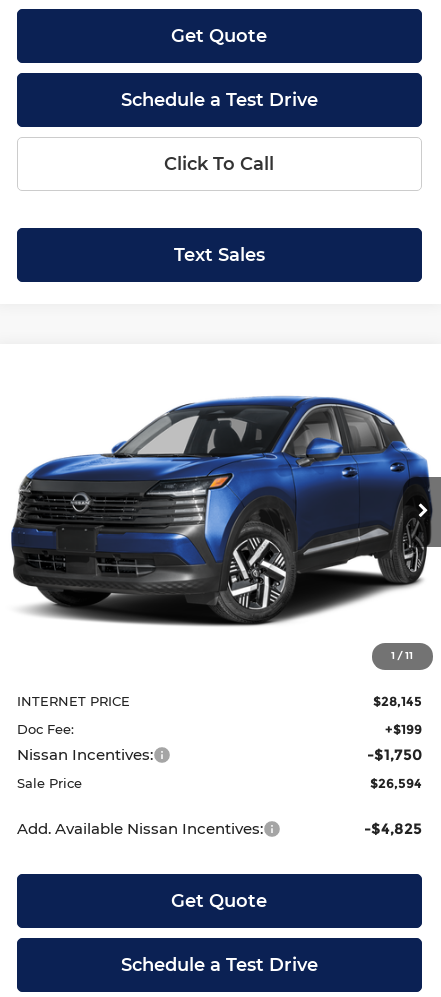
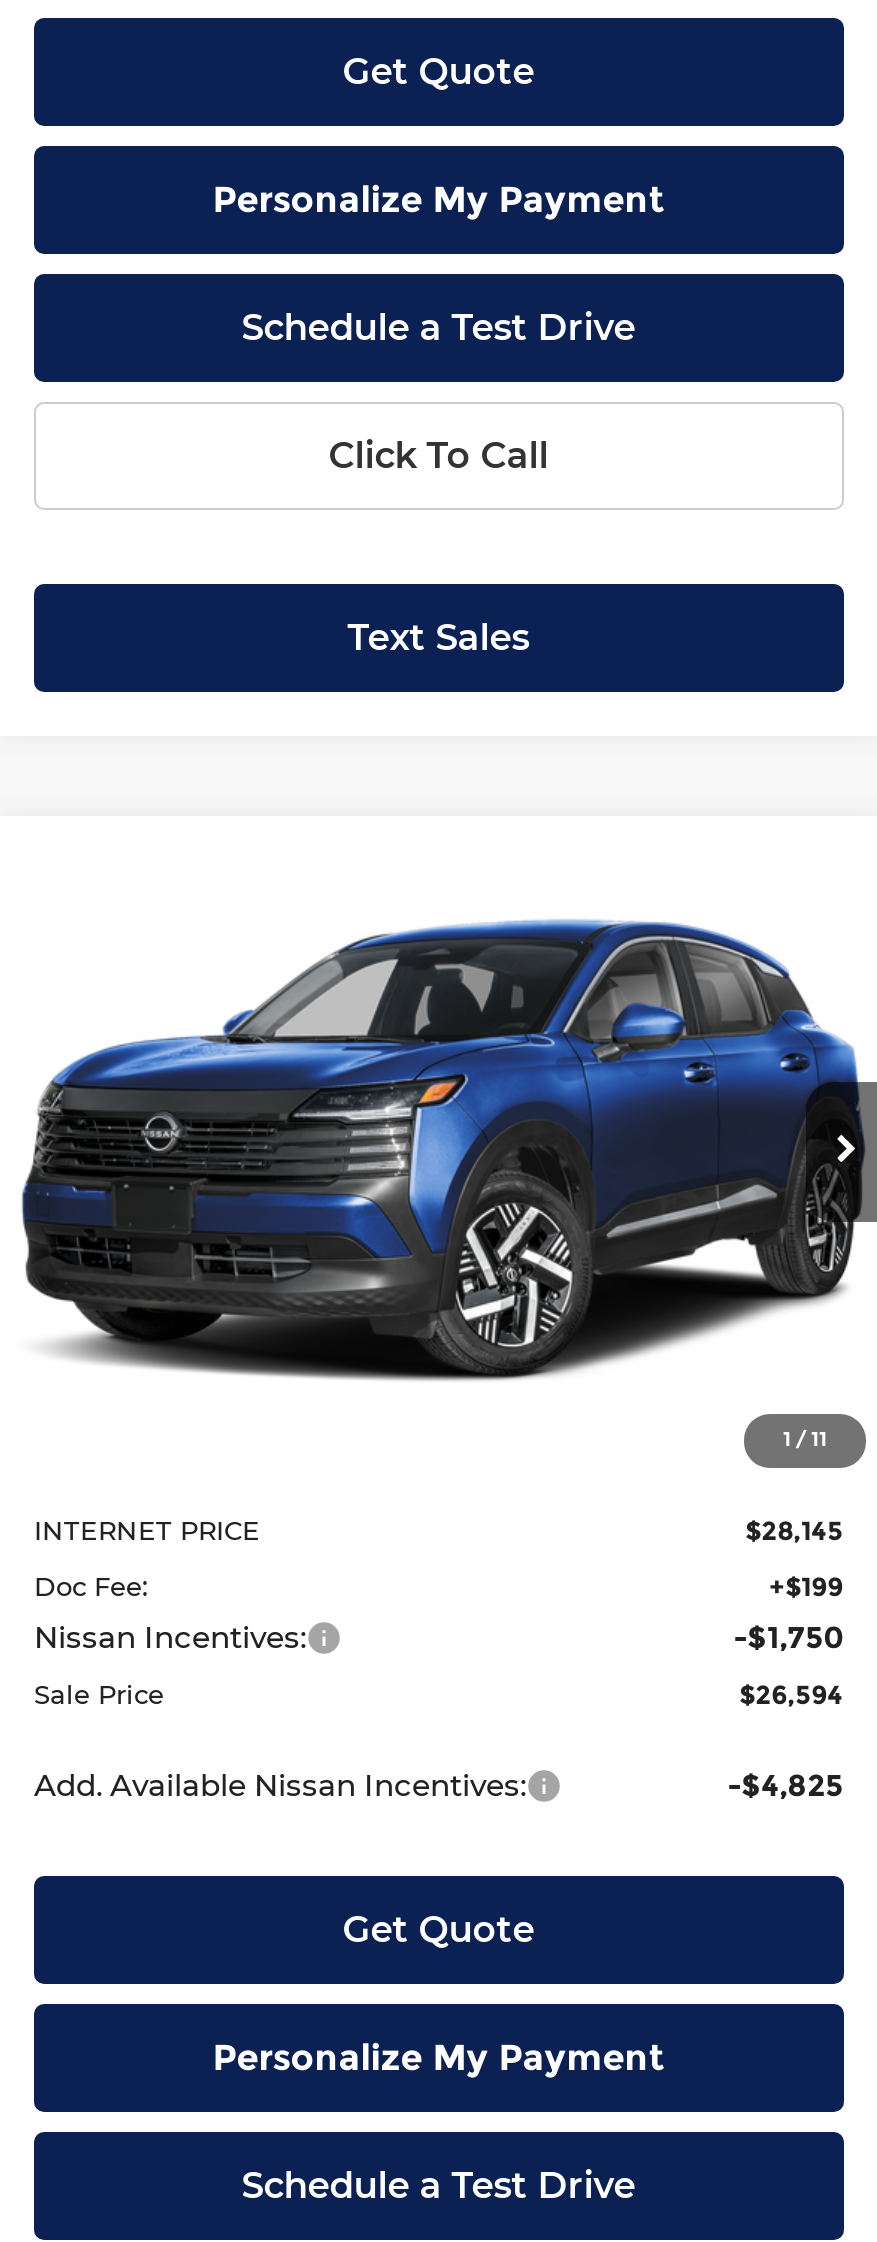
none -> [212,178,664,222] Personalize My Payment
none -> [212,2037,664,2081] Personalize My Payment

